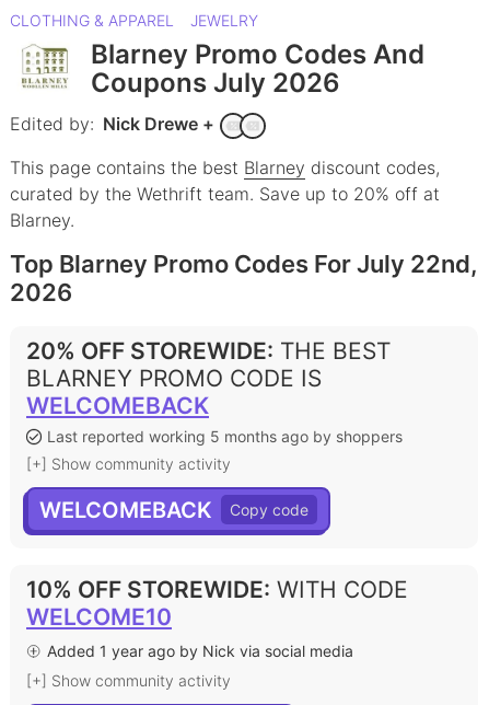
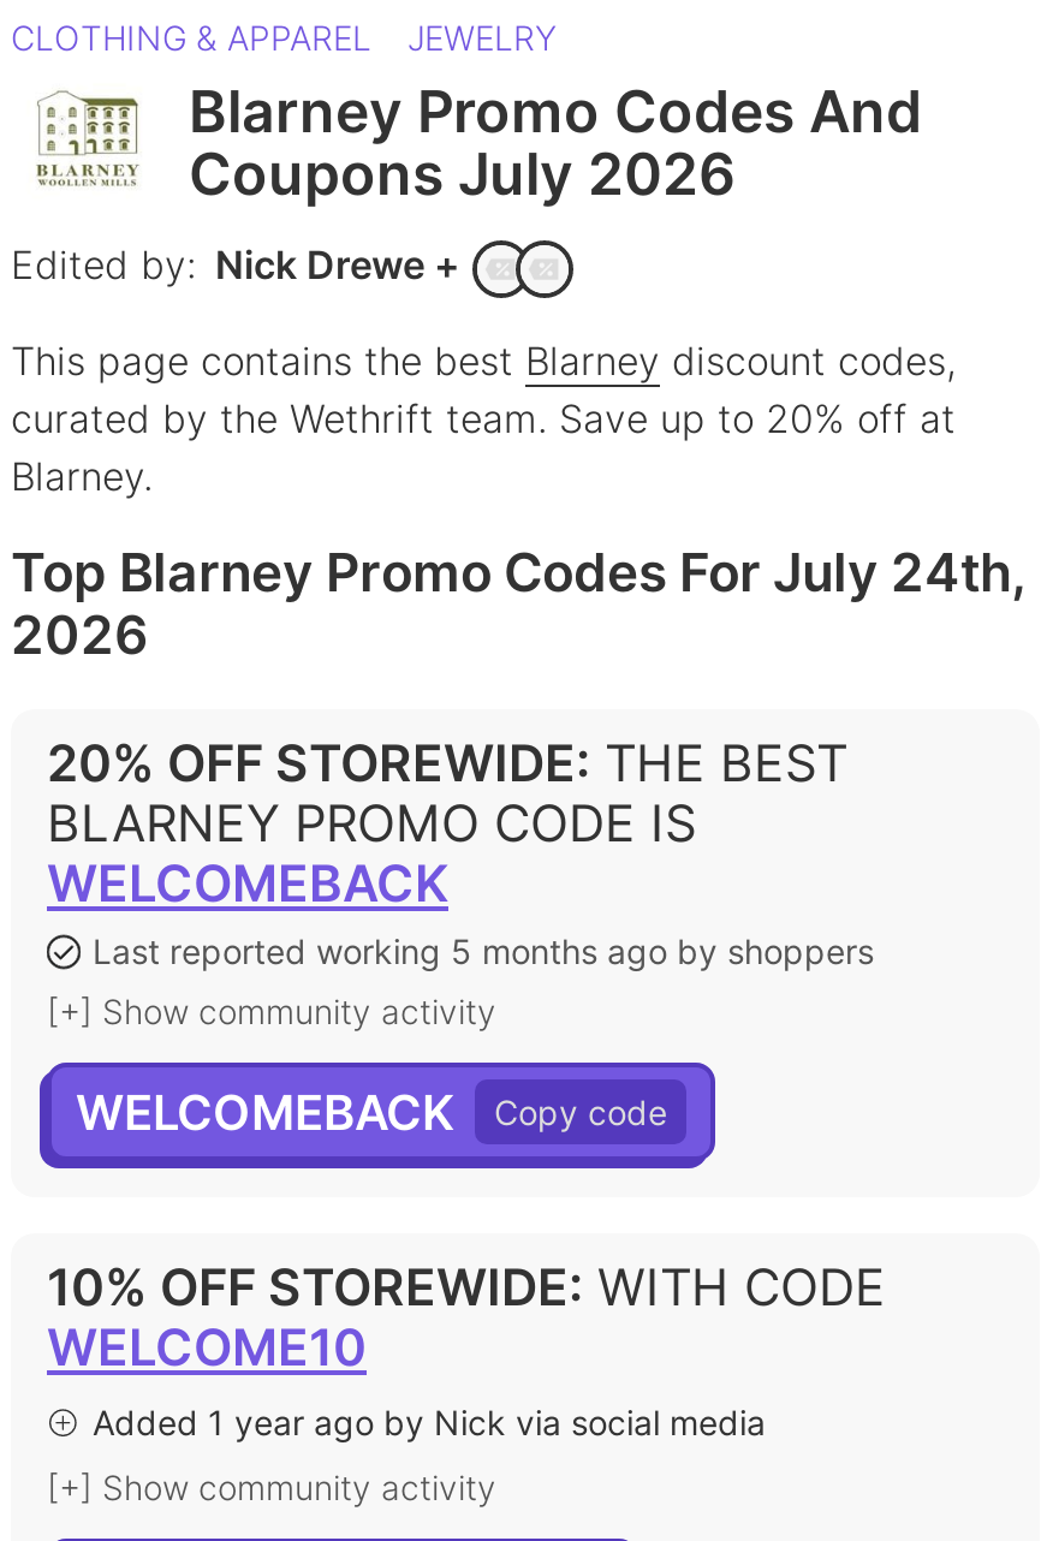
[10,250,478,278] Top Blarney Promo Codes For July 22nd, -> [11,541,1028,603] Top Blarney Promo Codes For July 24th,

